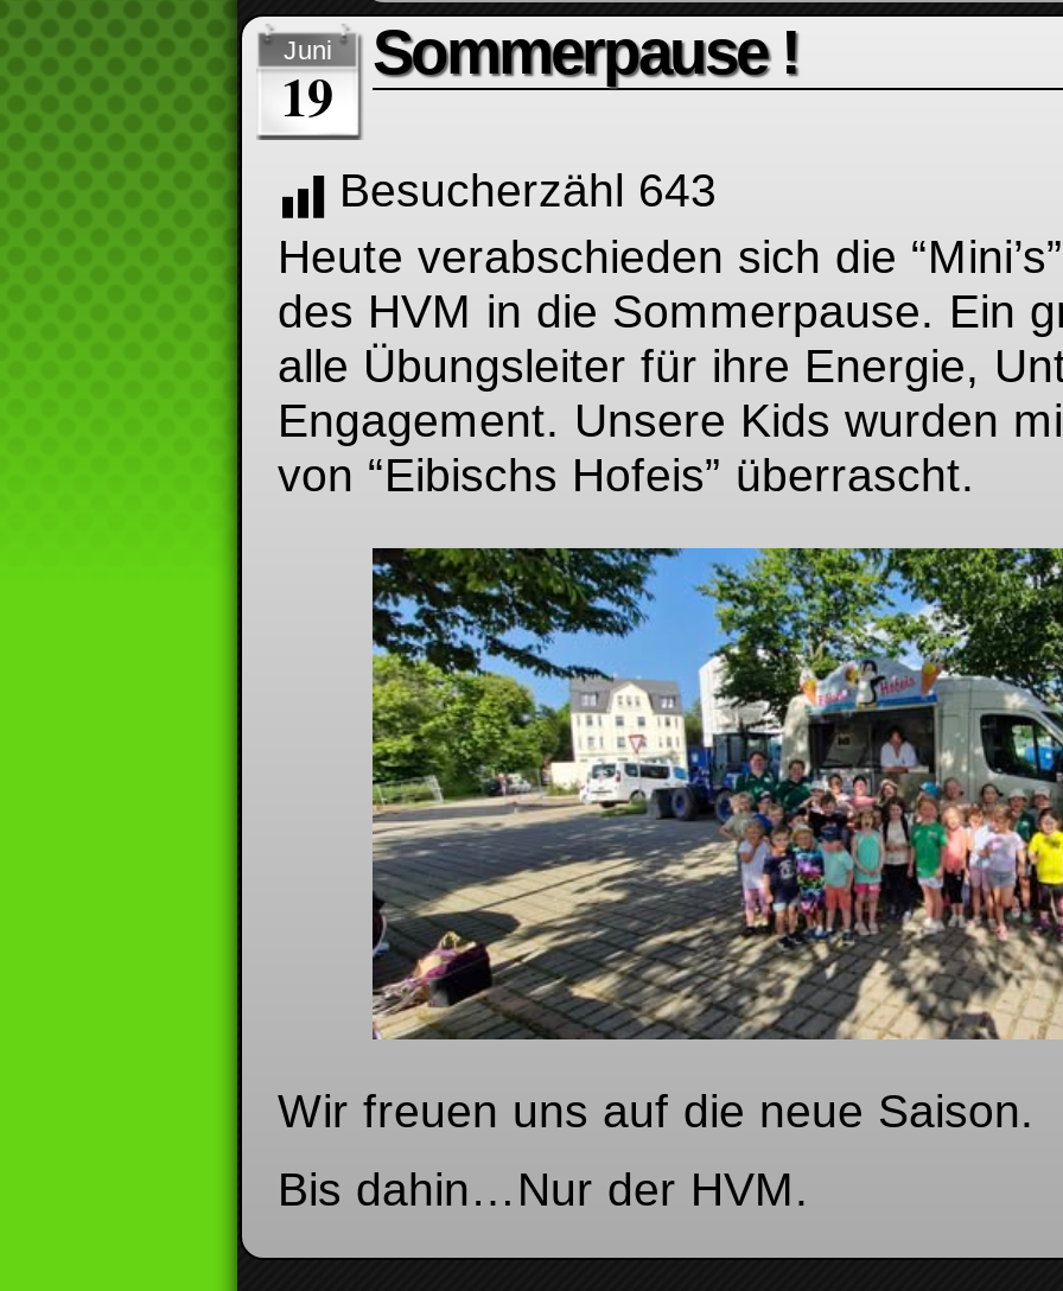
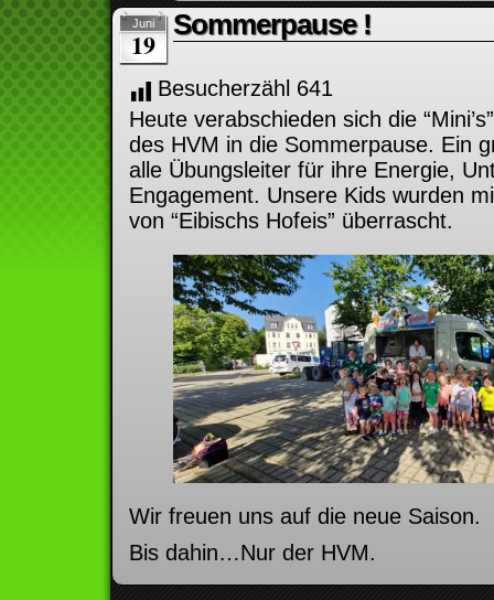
[339,164,717,216] Besucherzähl 643 -> [158,76,333,100] Besucherzähl 641

